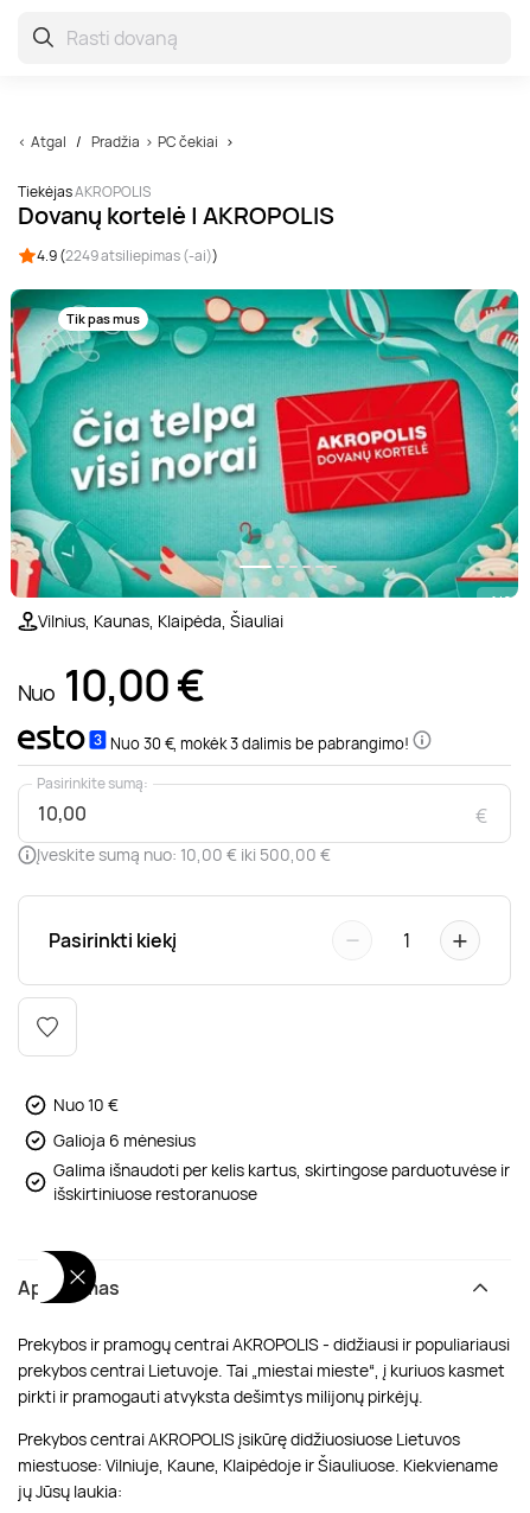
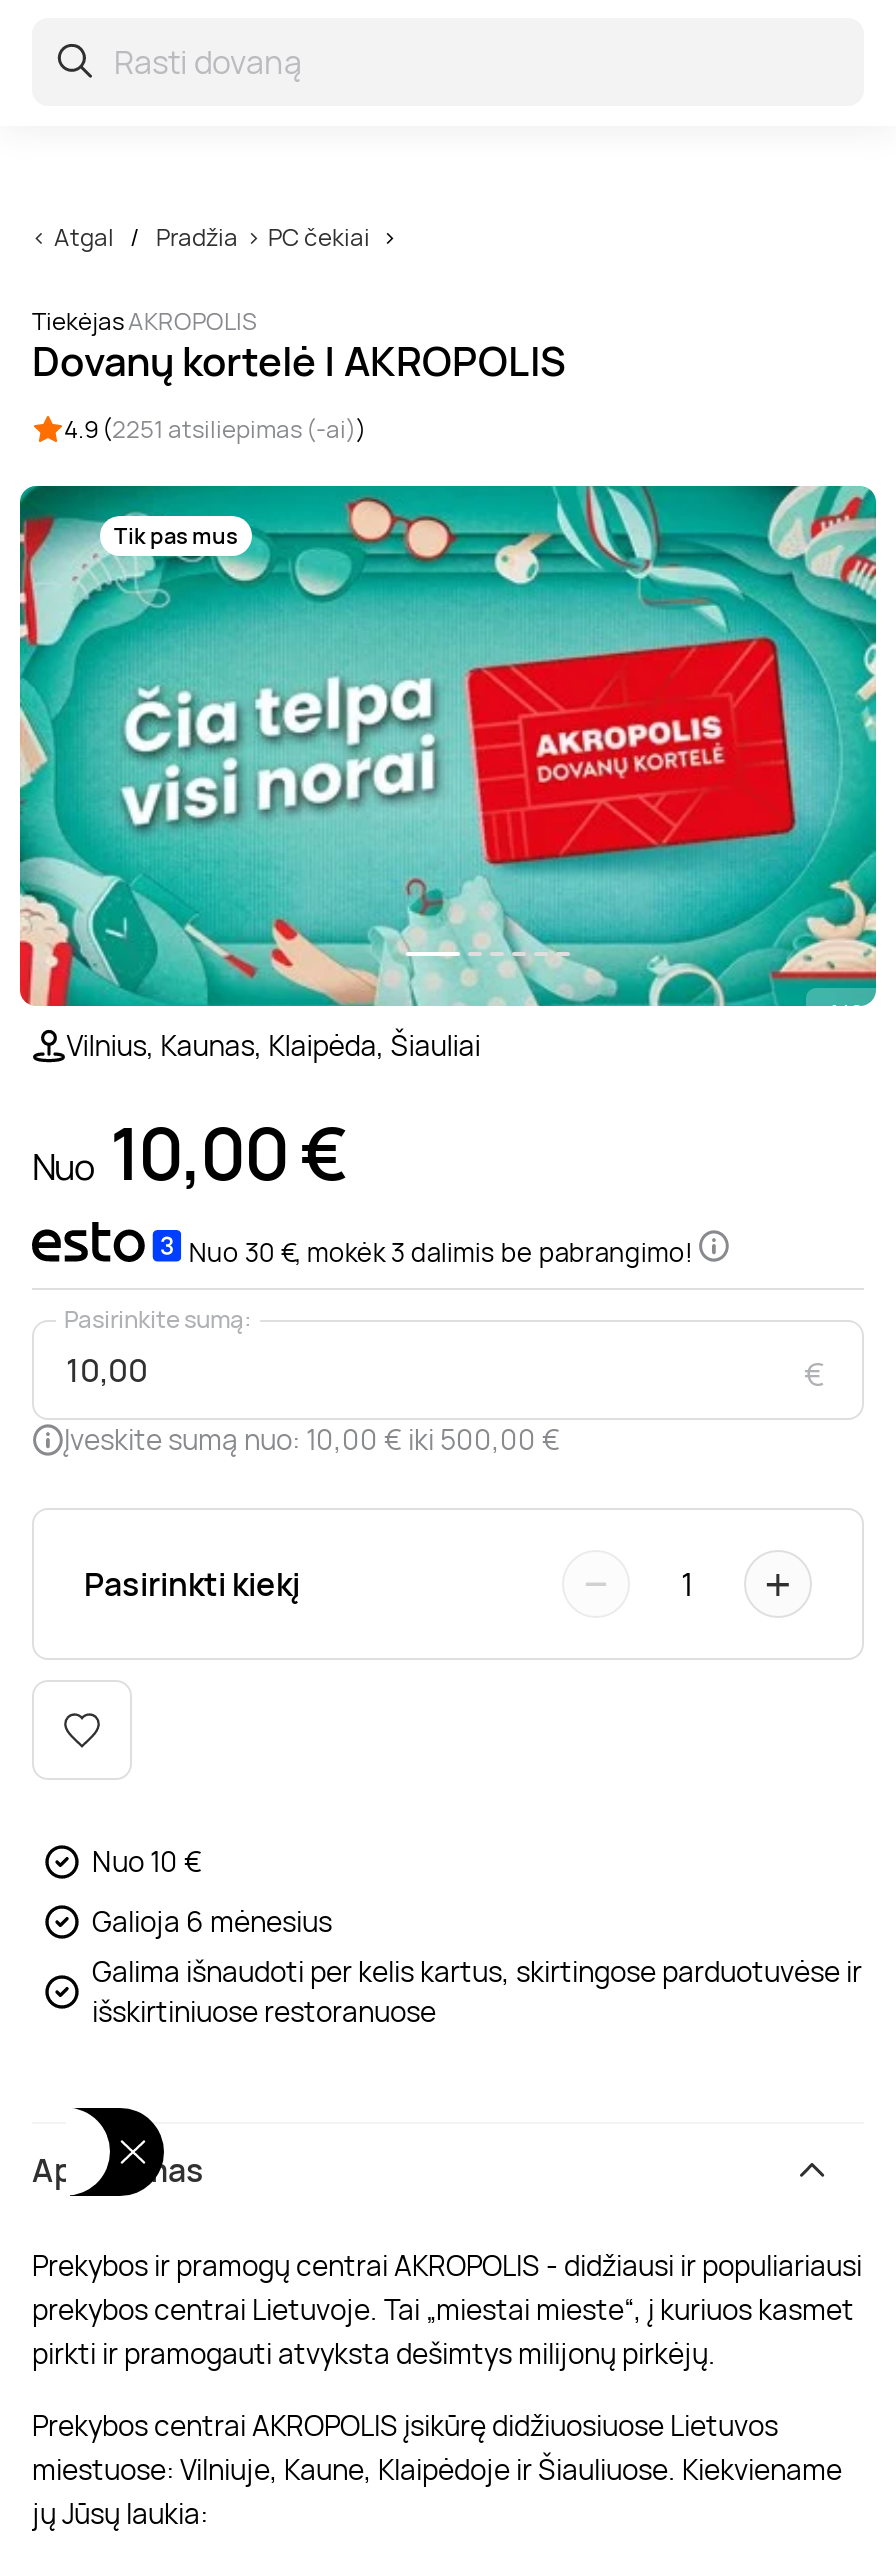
[37,246,218,266] 4.9 (2249 atsiliepimas (-ai)) -> [64,413,366,447] 4.9 (2251 atsiliepimas (-ai))

